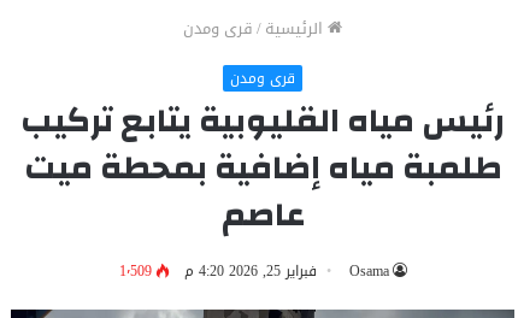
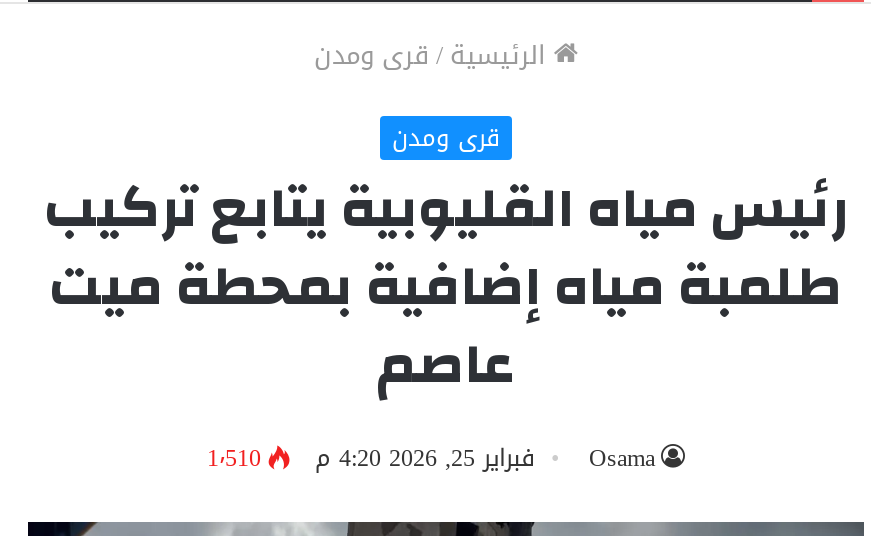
[119,258,151,284] 1٬509 -> [207,436,261,480] 1٬510

